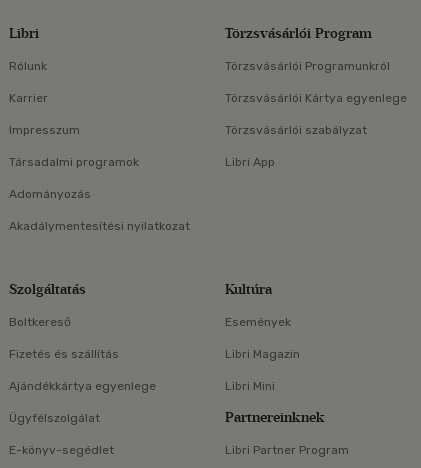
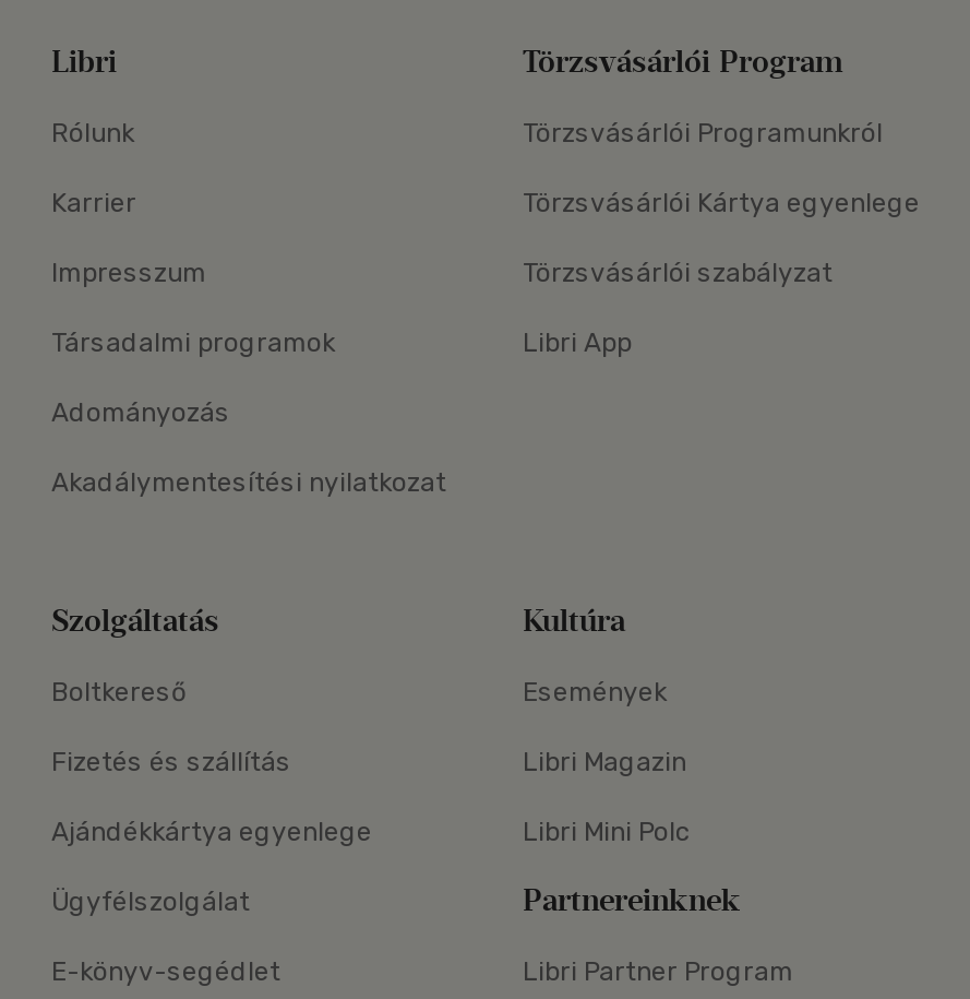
[225,379,275,393] Libri Mini -> [523,818,691,848] Libri Mini Polc

